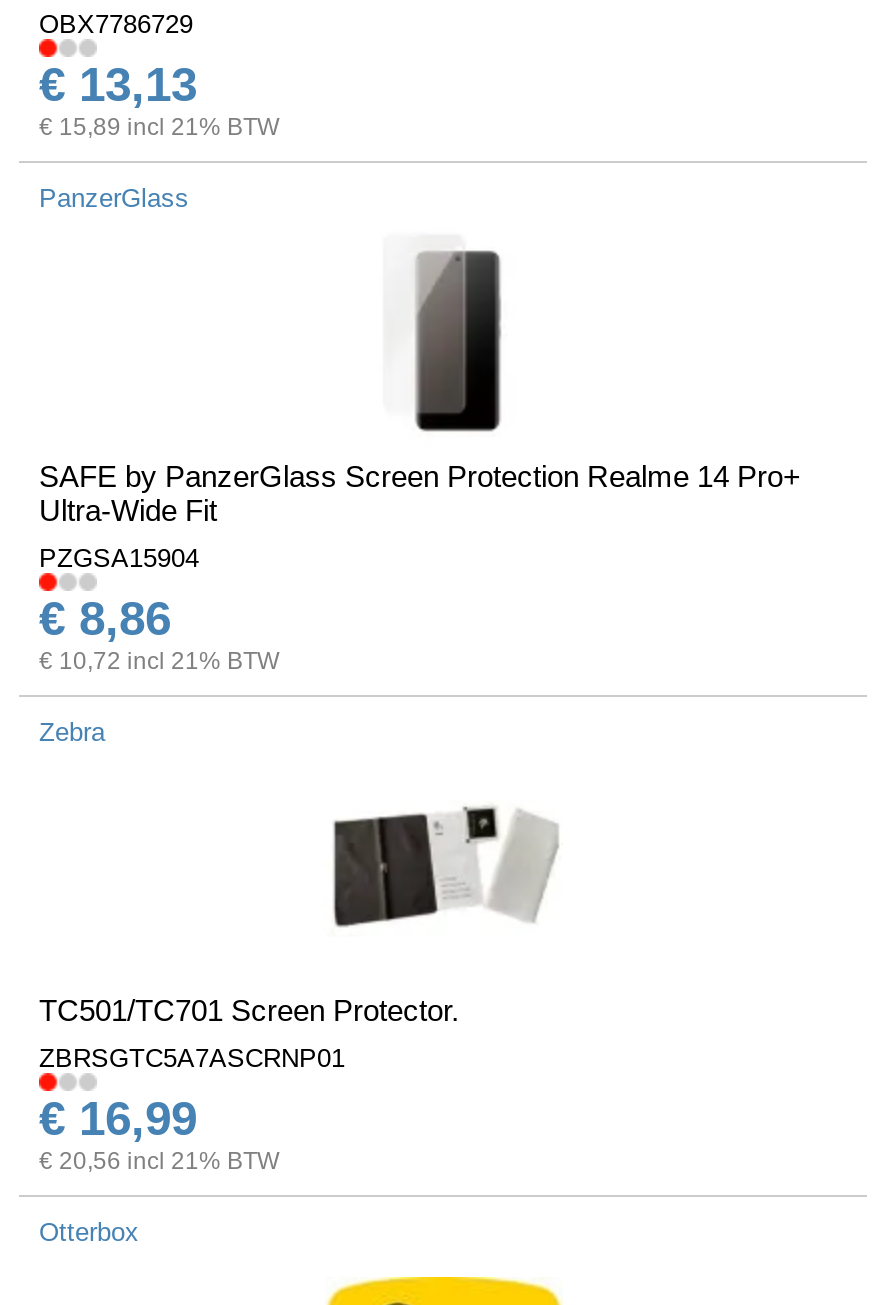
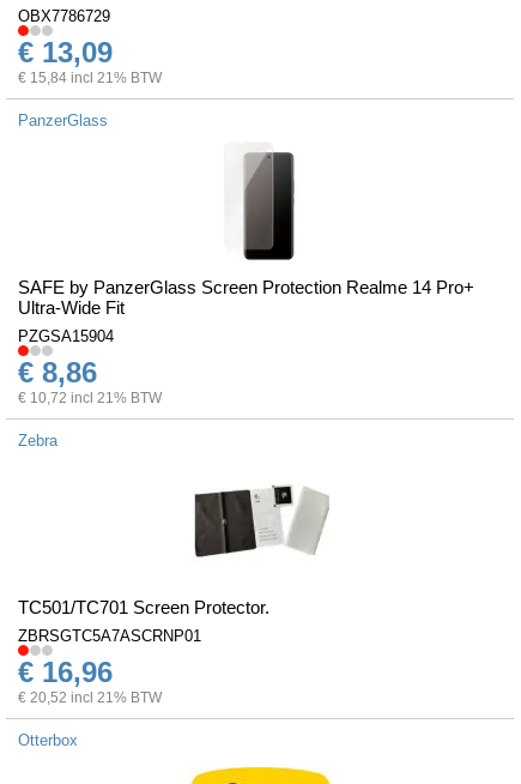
[39,57,197,111] € 13,13 -> [18,36,113,68] € 13,09
[39,113,279,141] € 15,89 incl 21% BTW -> [18,70,162,86] € 15,84 incl 21% BTW
[39,1091,197,1145] € 16,99 -> [18,656,113,688] € 16,96
[39,1147,279,1175] € 20,56 incl 21% BTW -> [18,689,162,706] € 20,52 incl 21% BTW

